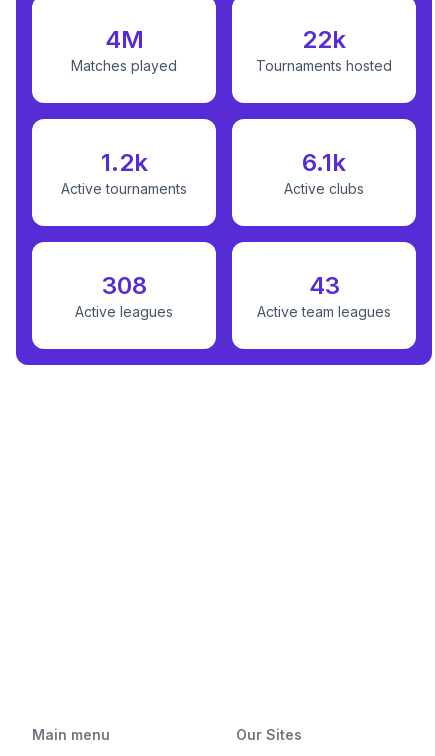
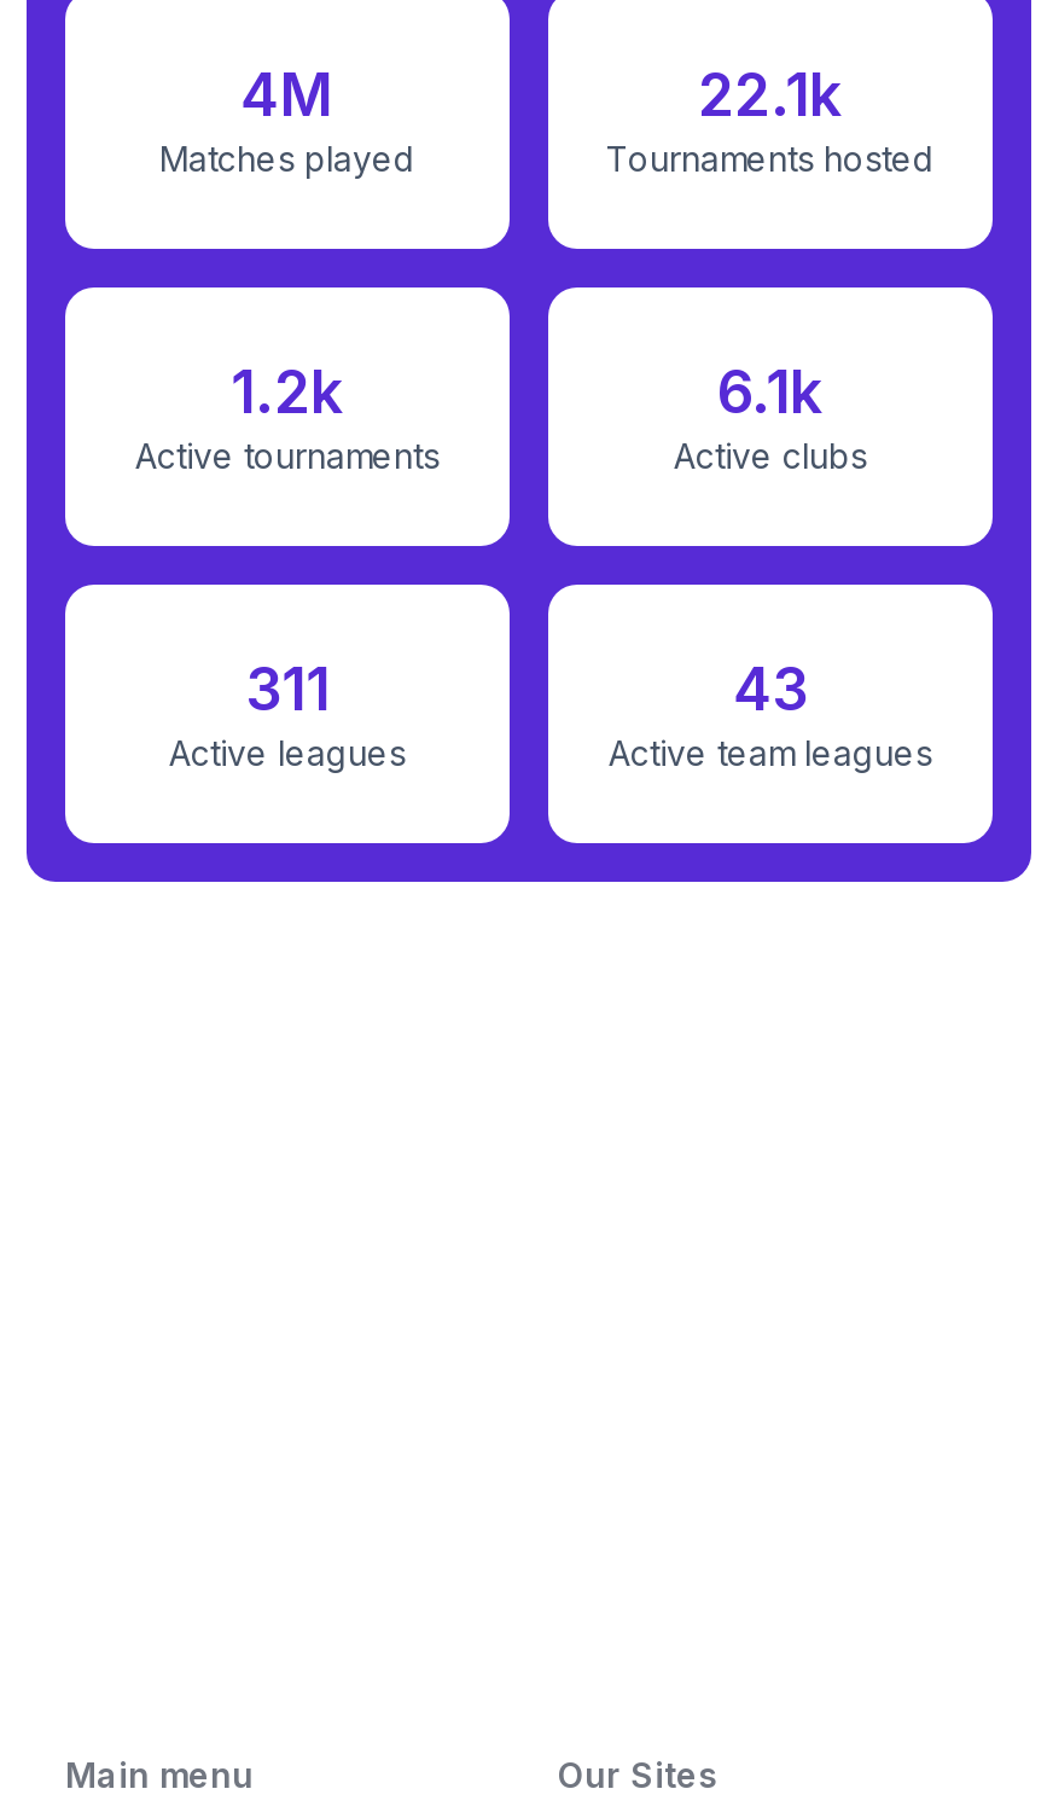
[302,25,346,54] 22k -> [698,59,843,129] 22.1k
[101,271,146,300] 308 -> [245,654,330,724] 311

